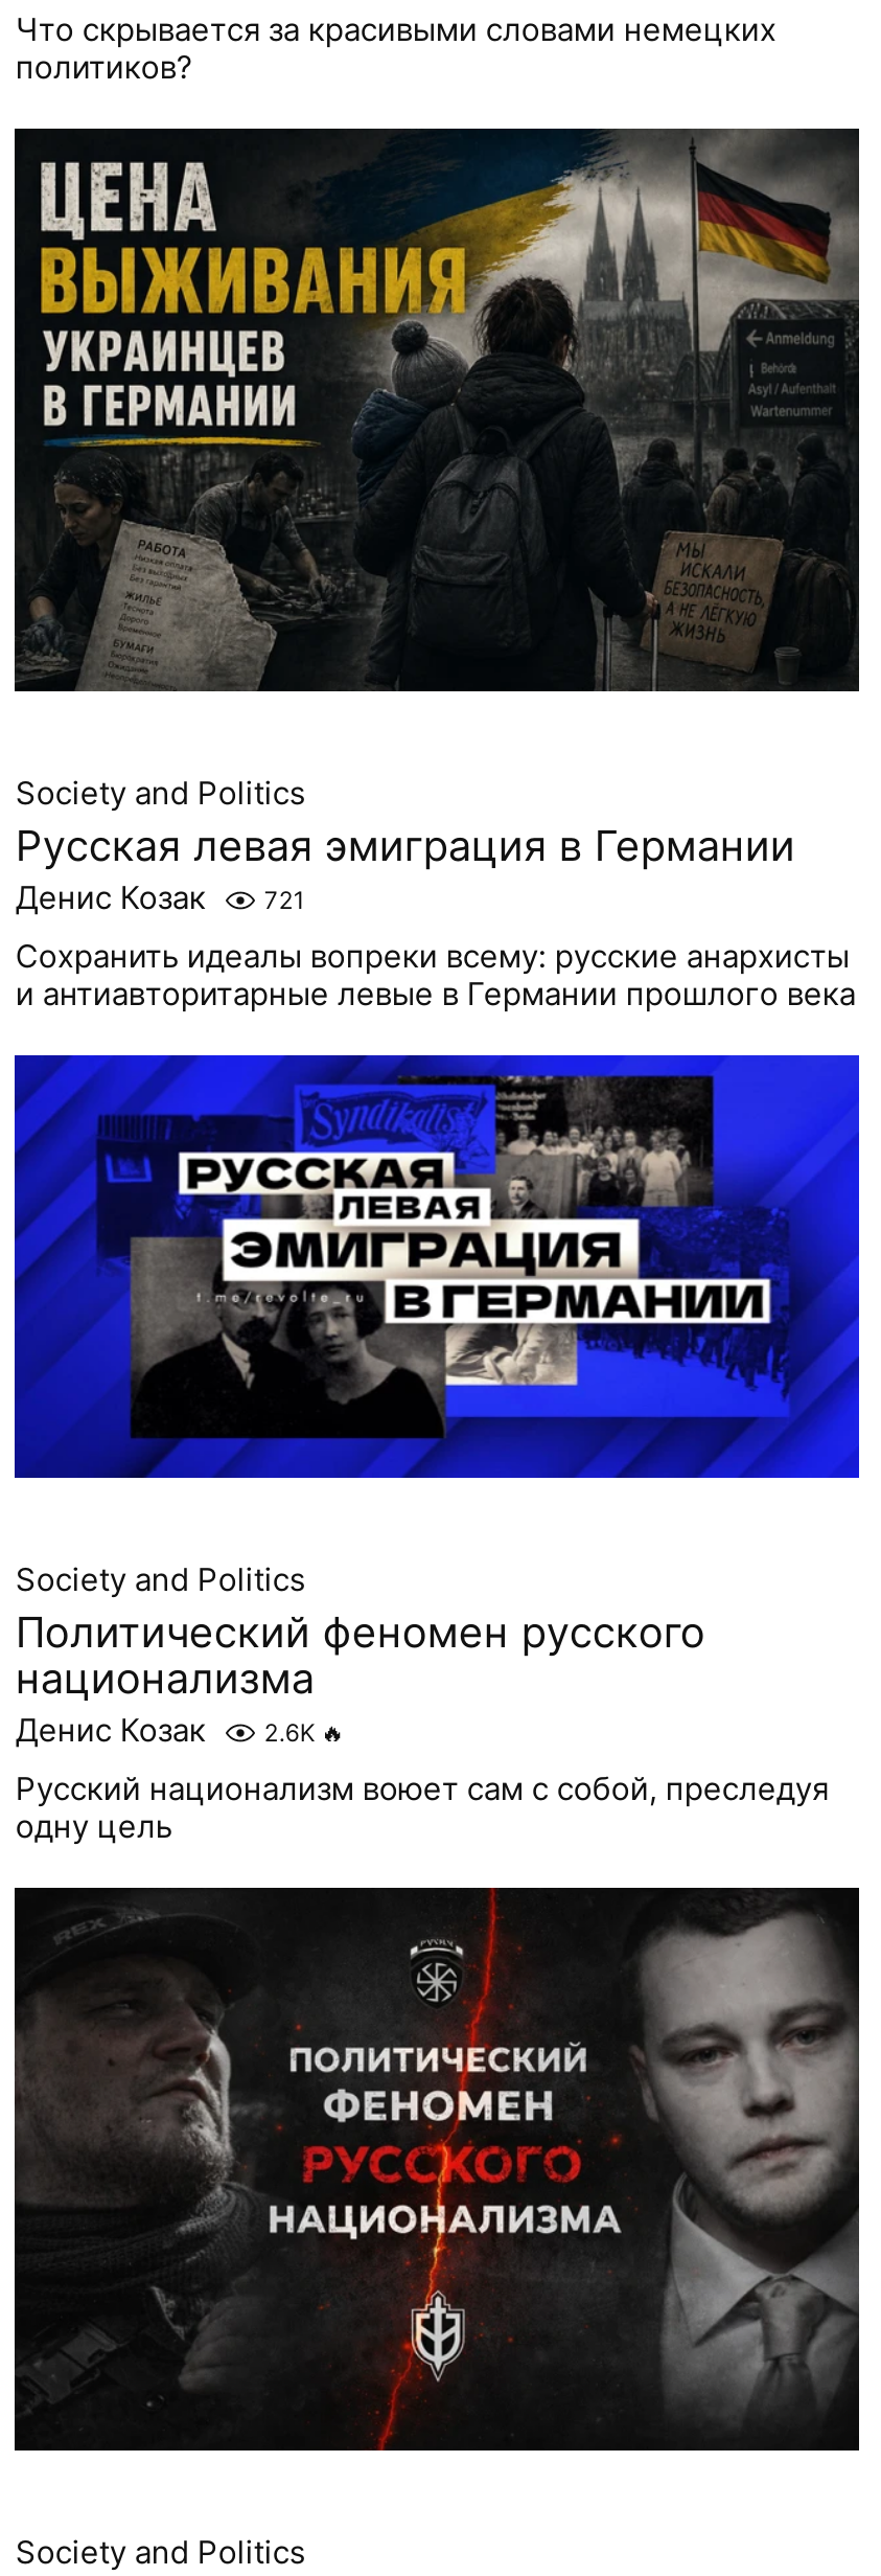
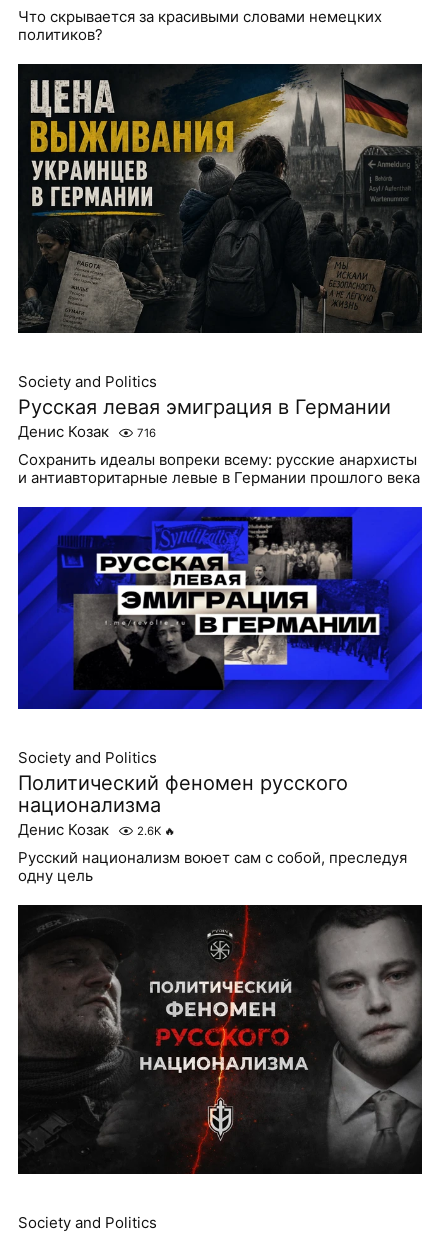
[15,878,304,917] Денис Козак 721 -> [18,422,156,441] Денис Козак 716

